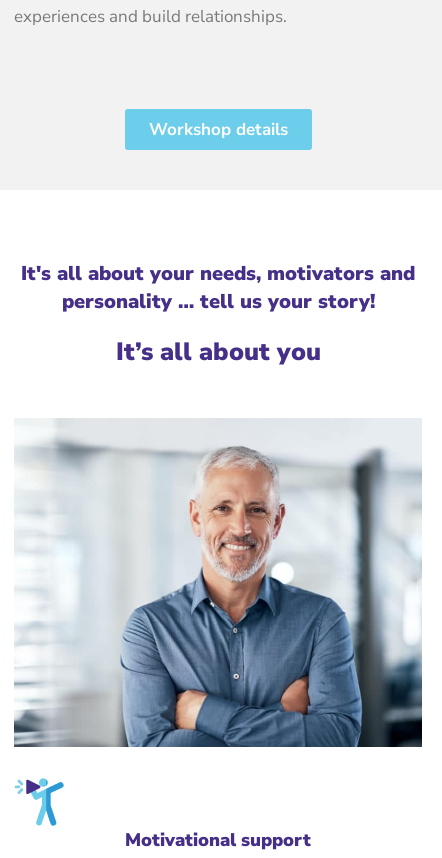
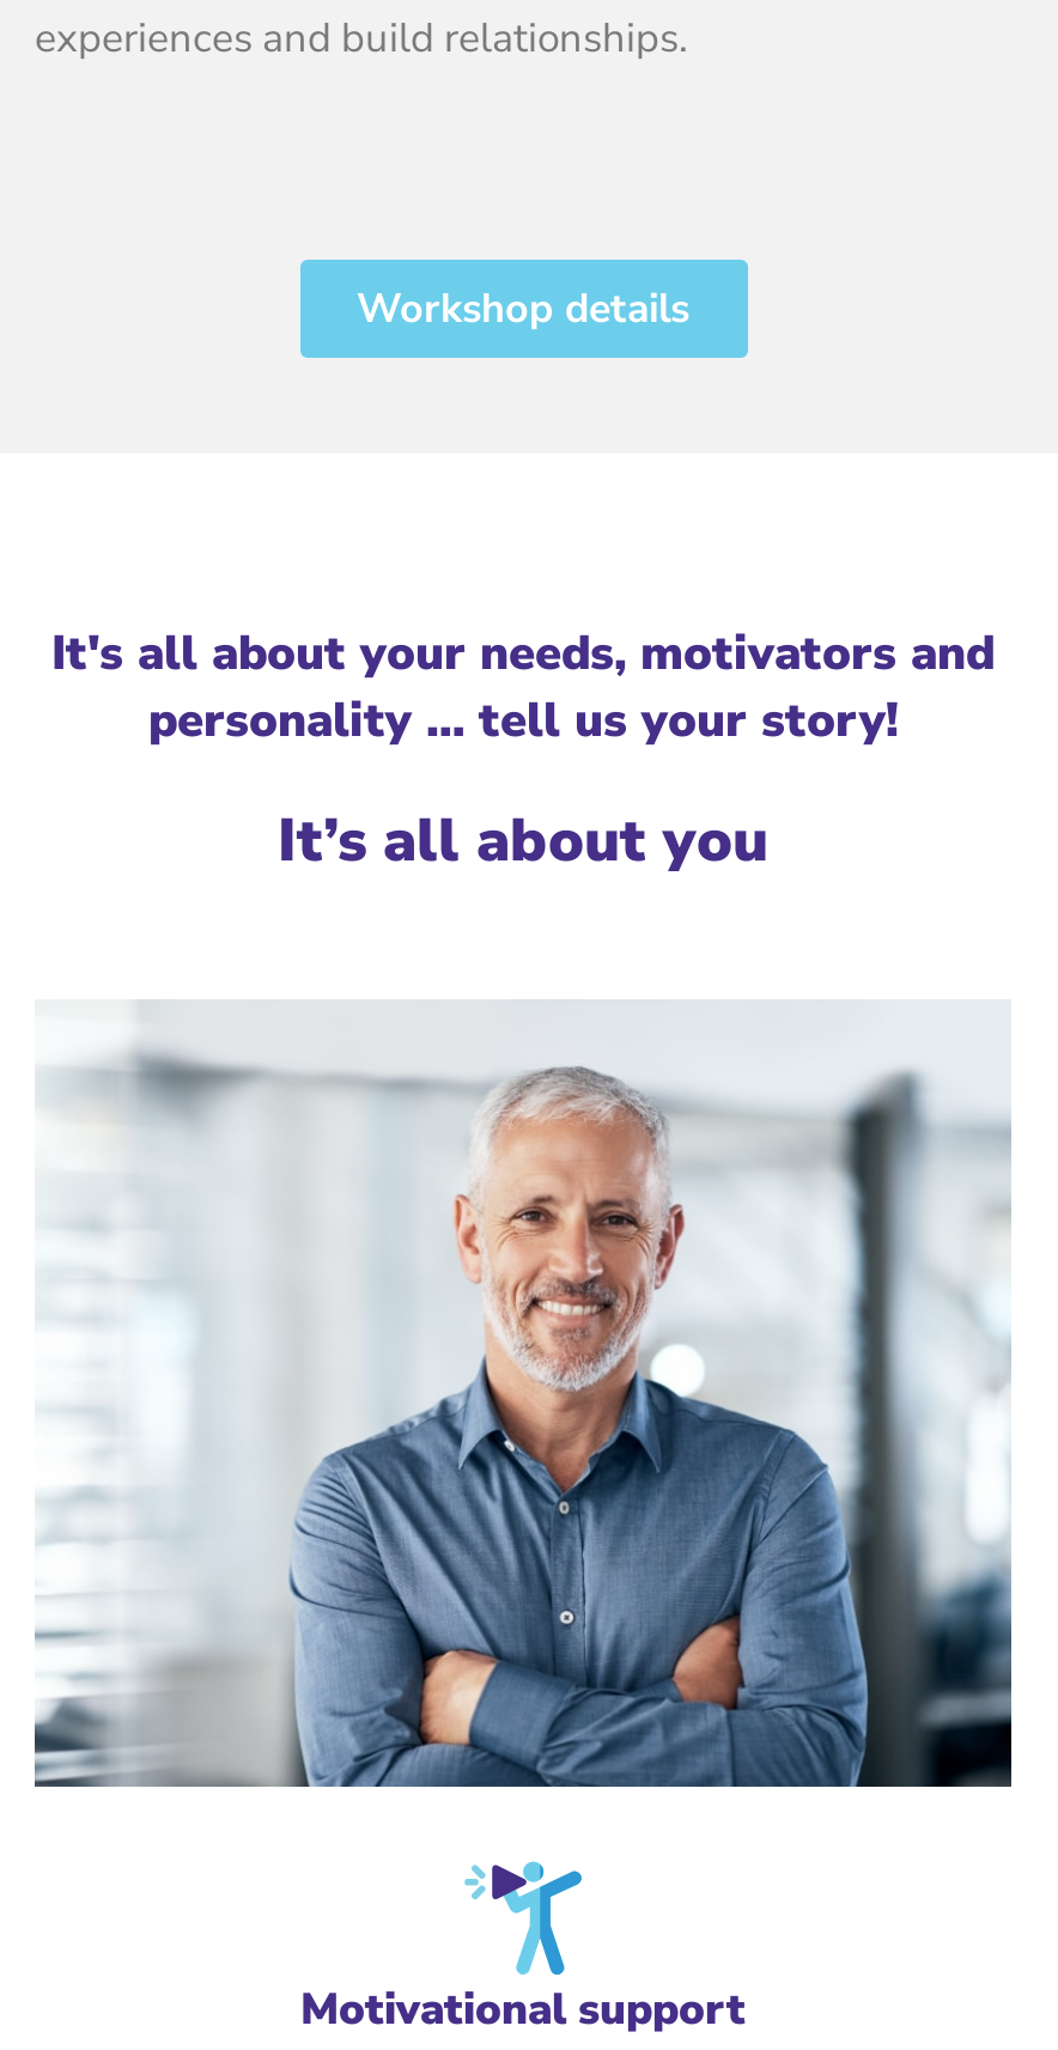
none -> [463,1859,585,1976] [image]
[14,777,65,827] [image] -> none

